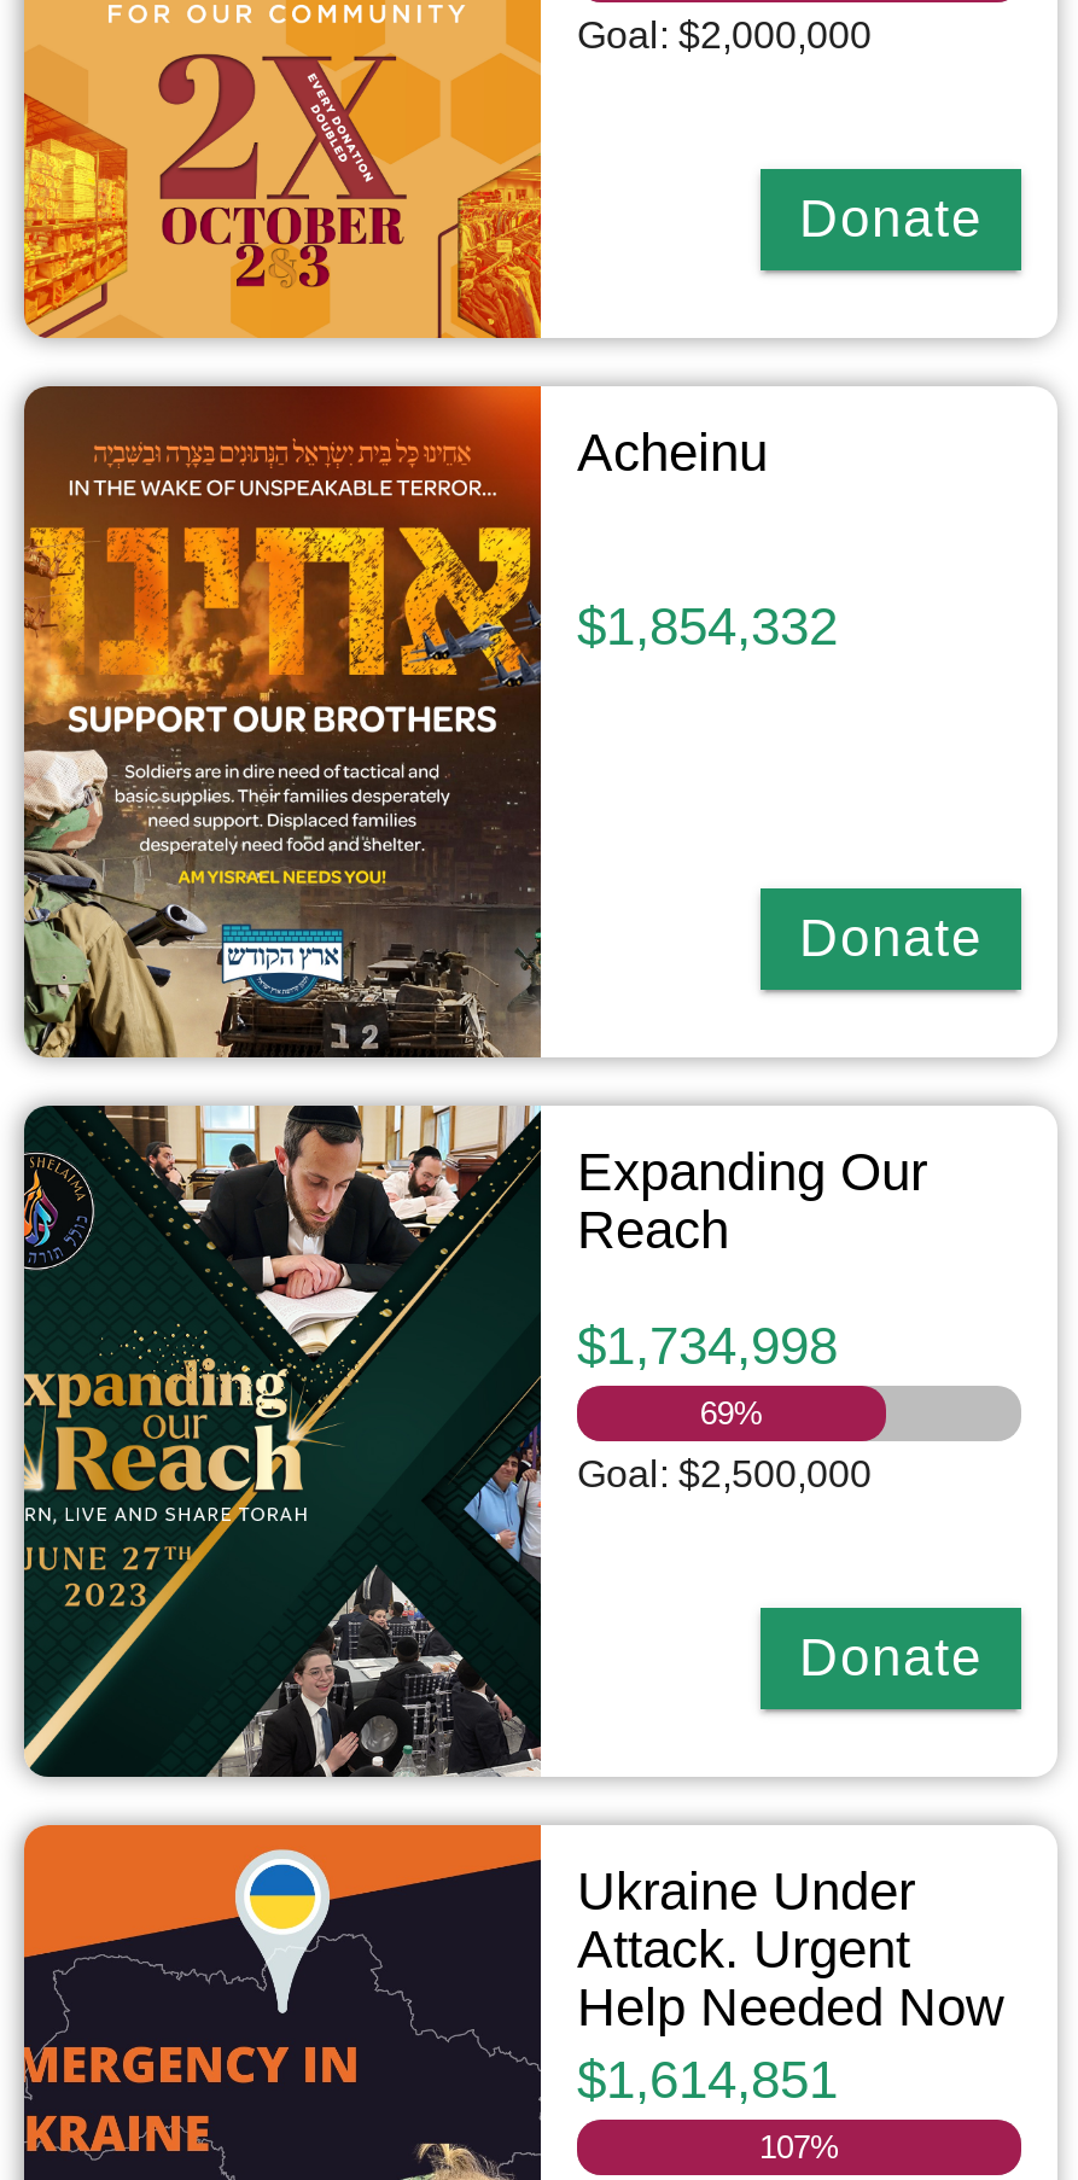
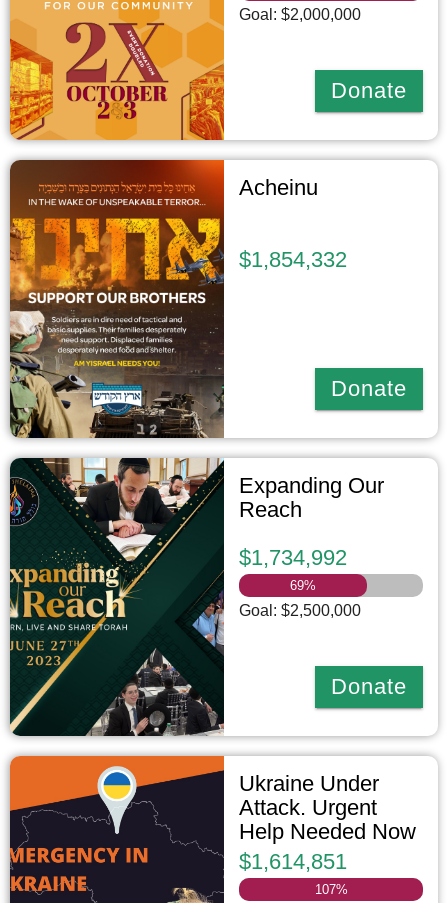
[577,1316,838,1376] $1,734,998 -> [239,545,347,570] $1,734,992

